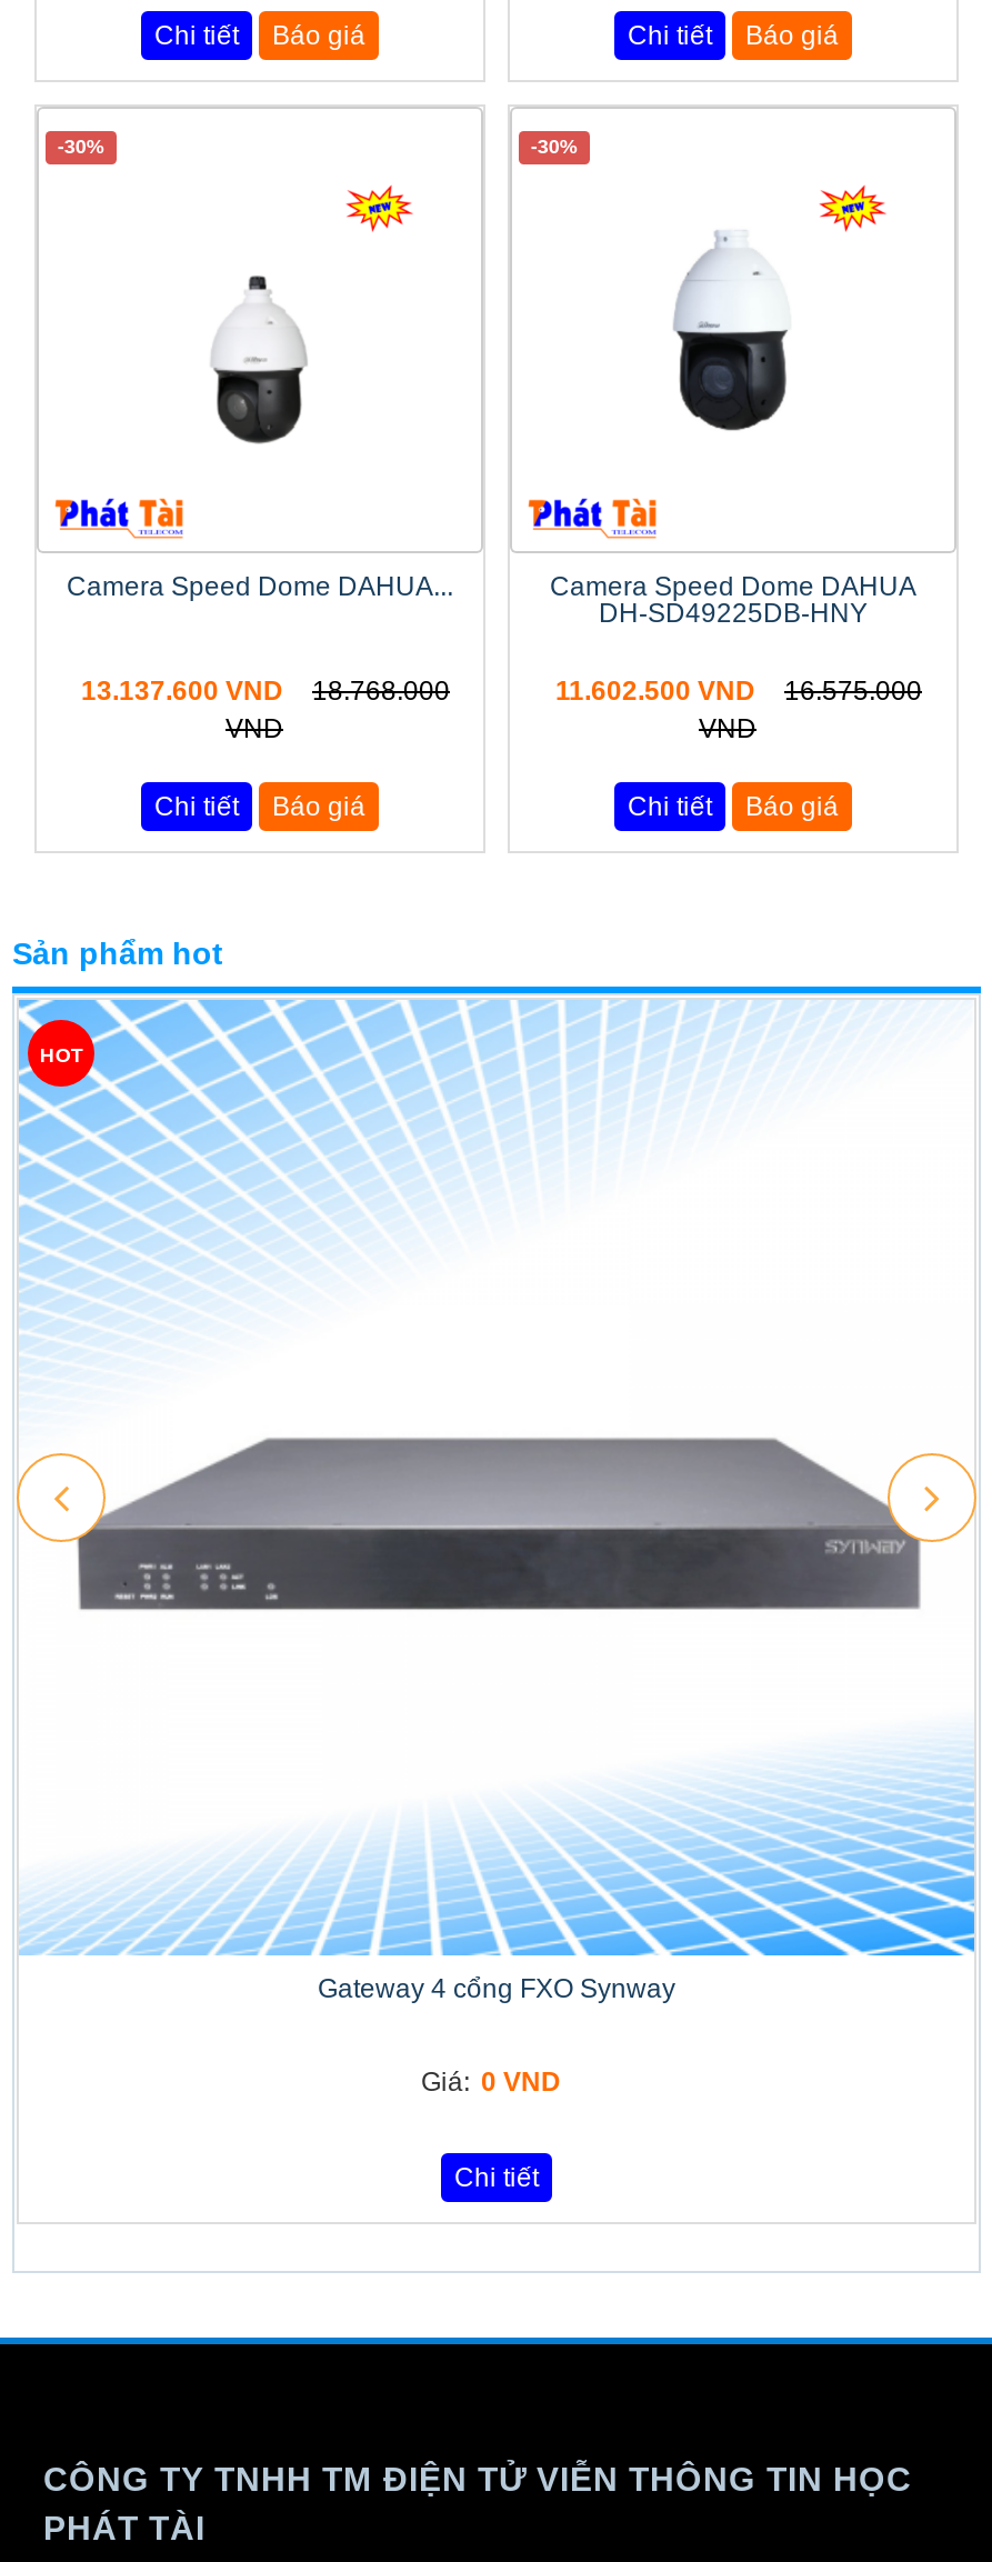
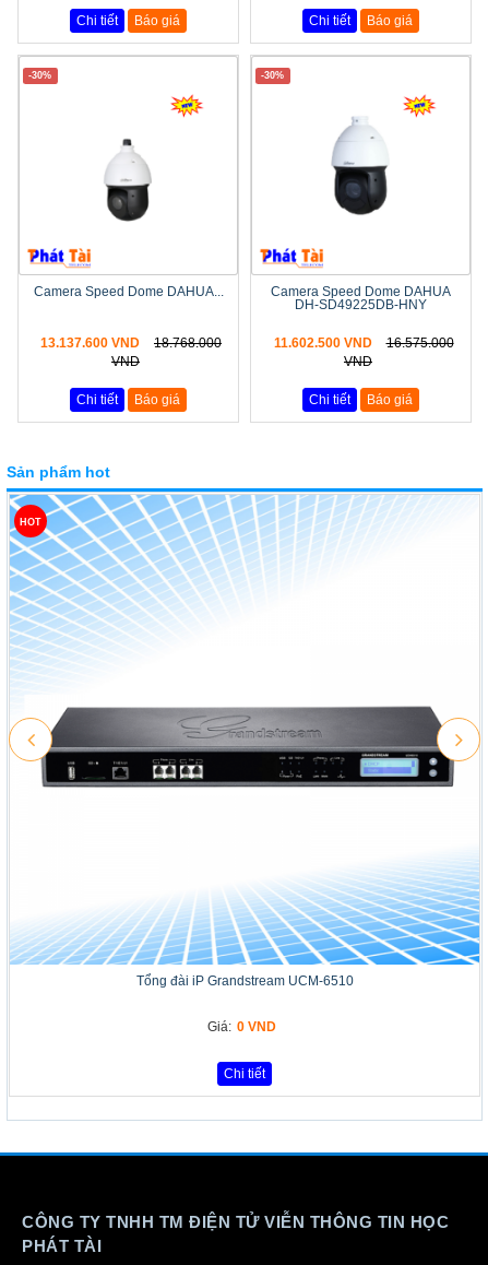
[77,1431,921,1611] [image] -> [39,706,454,794] [image]
[318,1973,675,2004] Gateway 4 cổng FXO Synway -> [136,973,353,989] Tổng đài iP Grandstream UCM-6510

